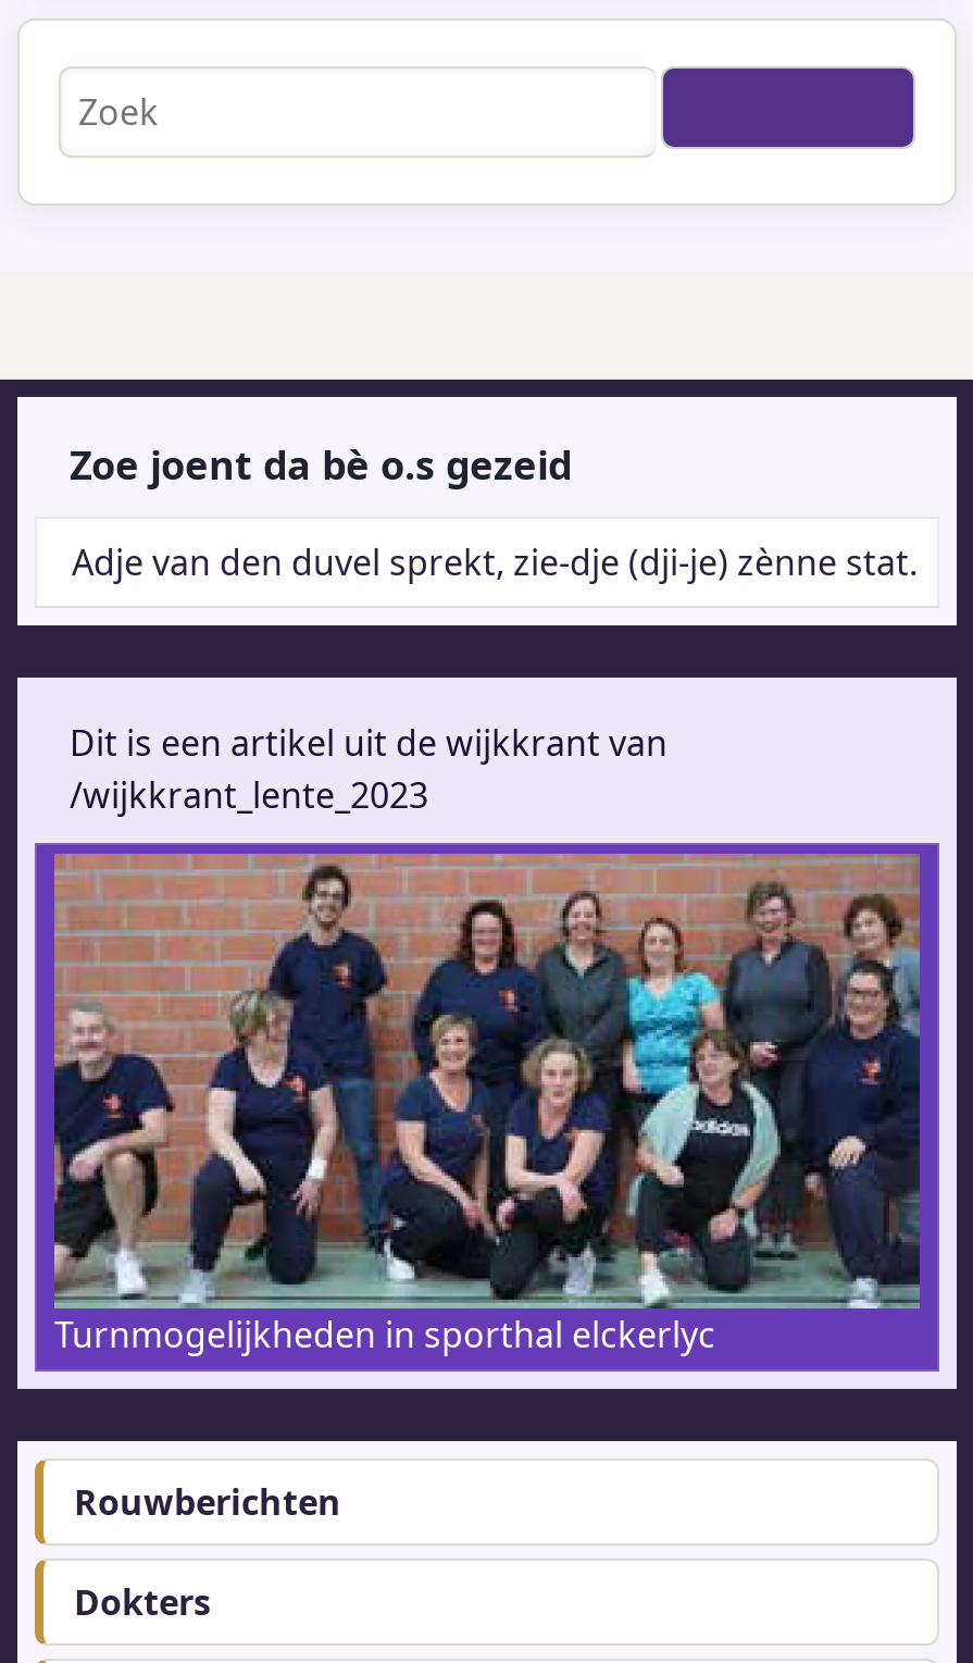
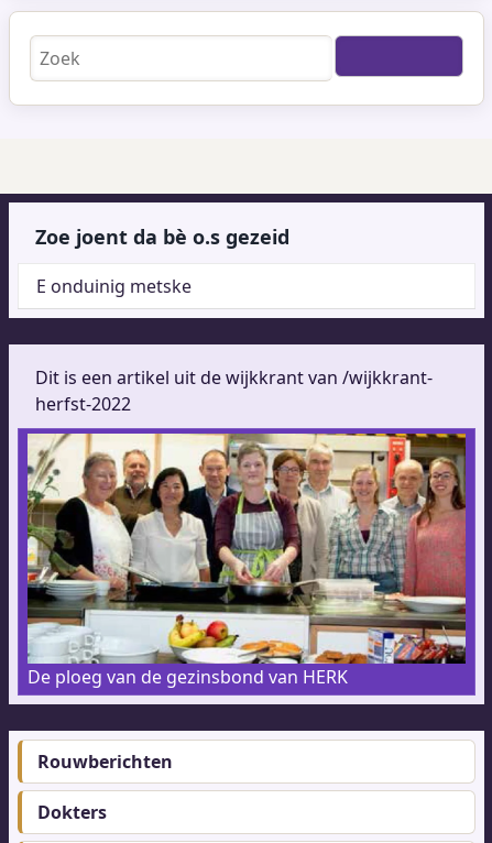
[72,538,918,586] Adje van den duvel sprekt, zie-dje (dji-je) zènne stat. -> [36,274,192,298] E onduinig metske
[70,719,668,819] Dit is een artikel uit de wijkkrant van | /wijkkrant_lente_2023 -> [35,365,433,416] Dit is een artikel uit de wijkkrant van /wijkkrant- | herfst-2022
[52,854,922,1358] [image] | Turnmogelijkheden in sporthal elckerlyc -> [26,433,467,689] [image] | De ploeg van de gezinsbond van HERK

